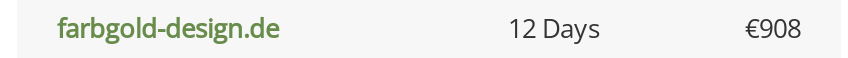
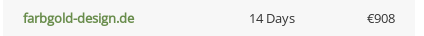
[508,10,600,46] 12 Days -> [248,9,294,27] 14 Days

